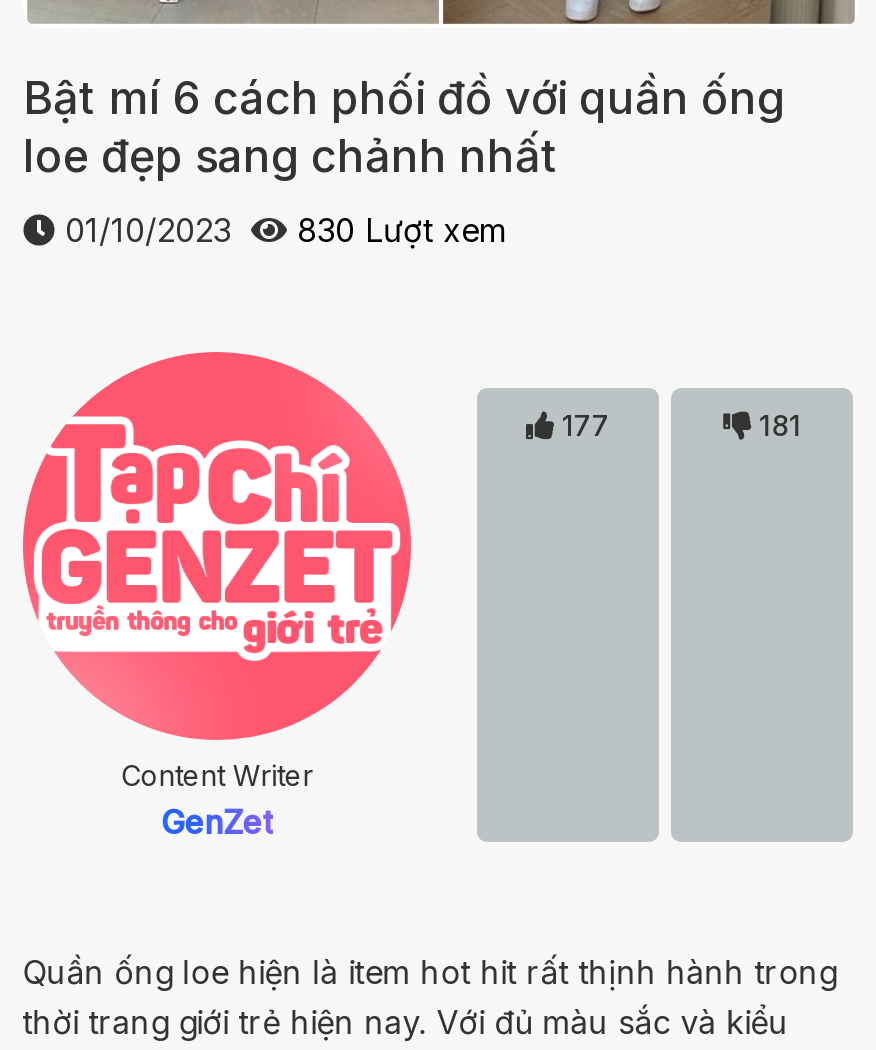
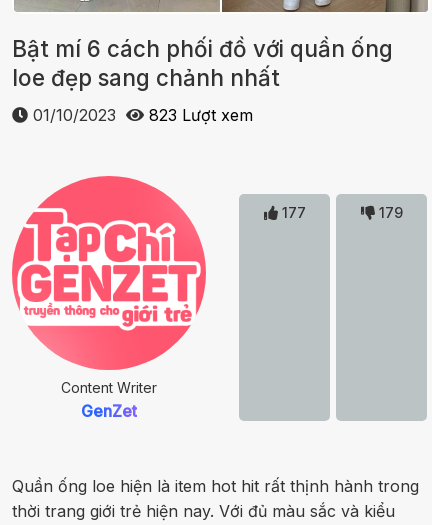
[65,210,507,250] 01/10/2023 830 Lượt xem -> [33,105,253,125] 01/10/2023 823 Lượt xem
[751,408,801,442] 181 -> [375,204,403,221] 179

